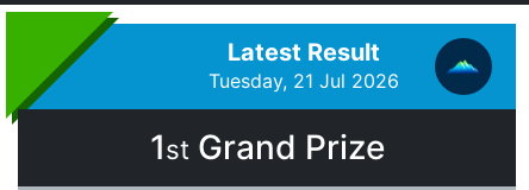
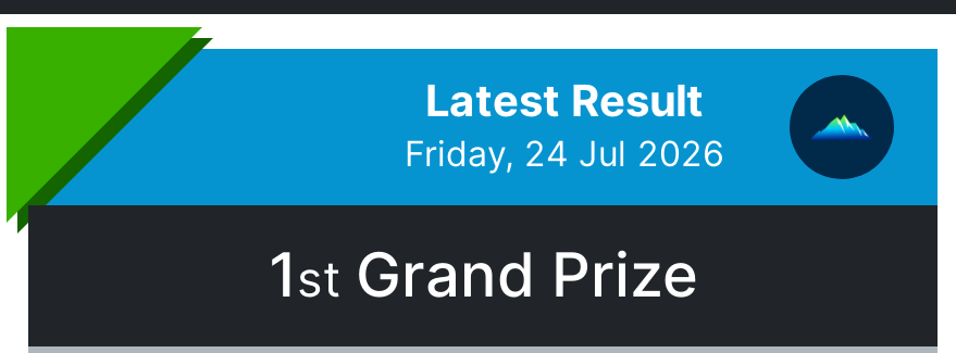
[209,69,399,93] Tuesday, 21 Jul 2026 -> [405,131,724,175] Friday, 24 Jul 2026

